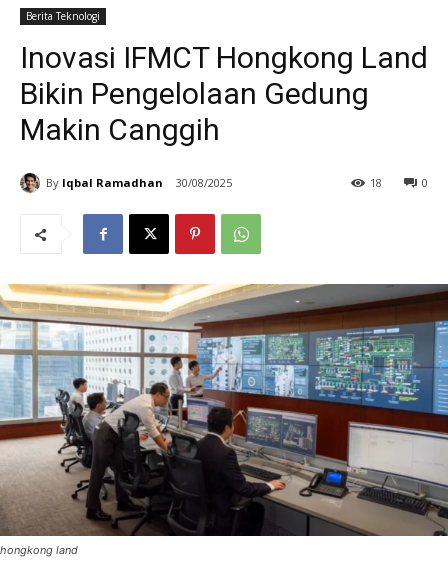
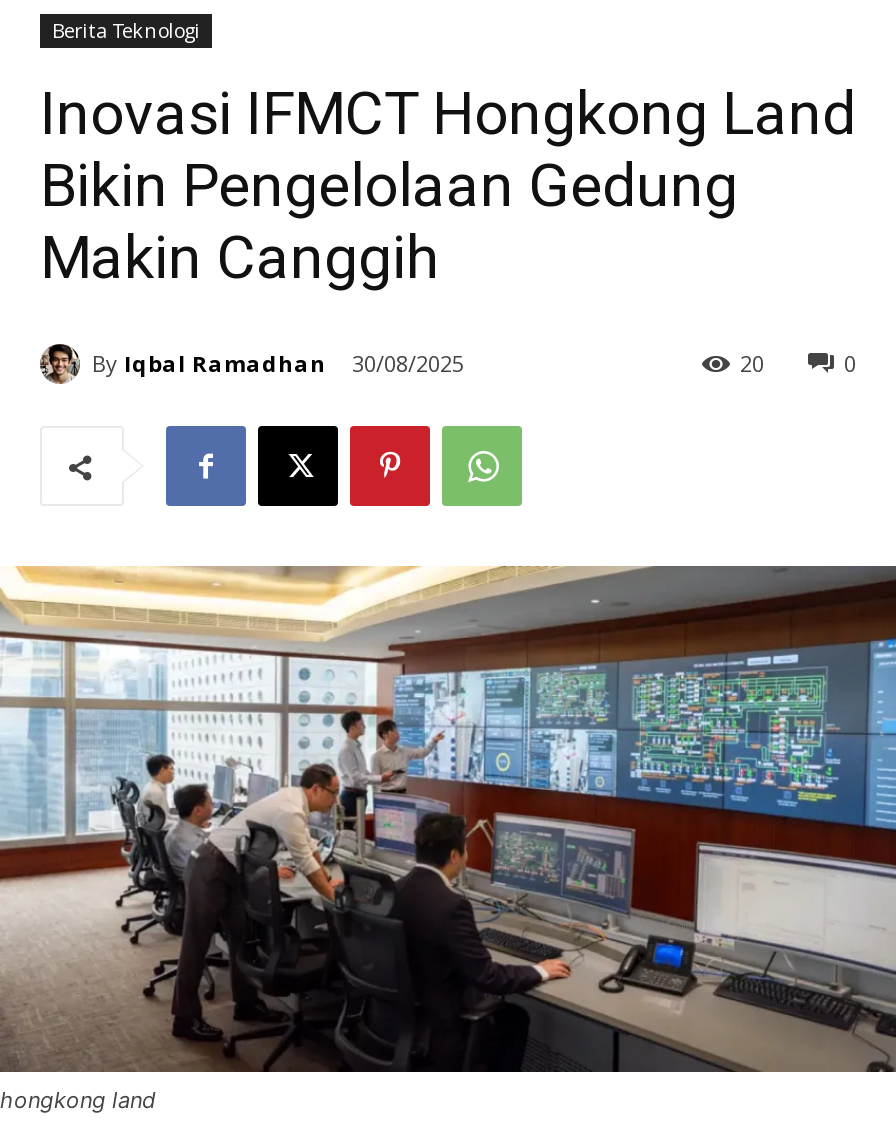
[370,175,382,190] 18 -> [740,348,764,378] 20

